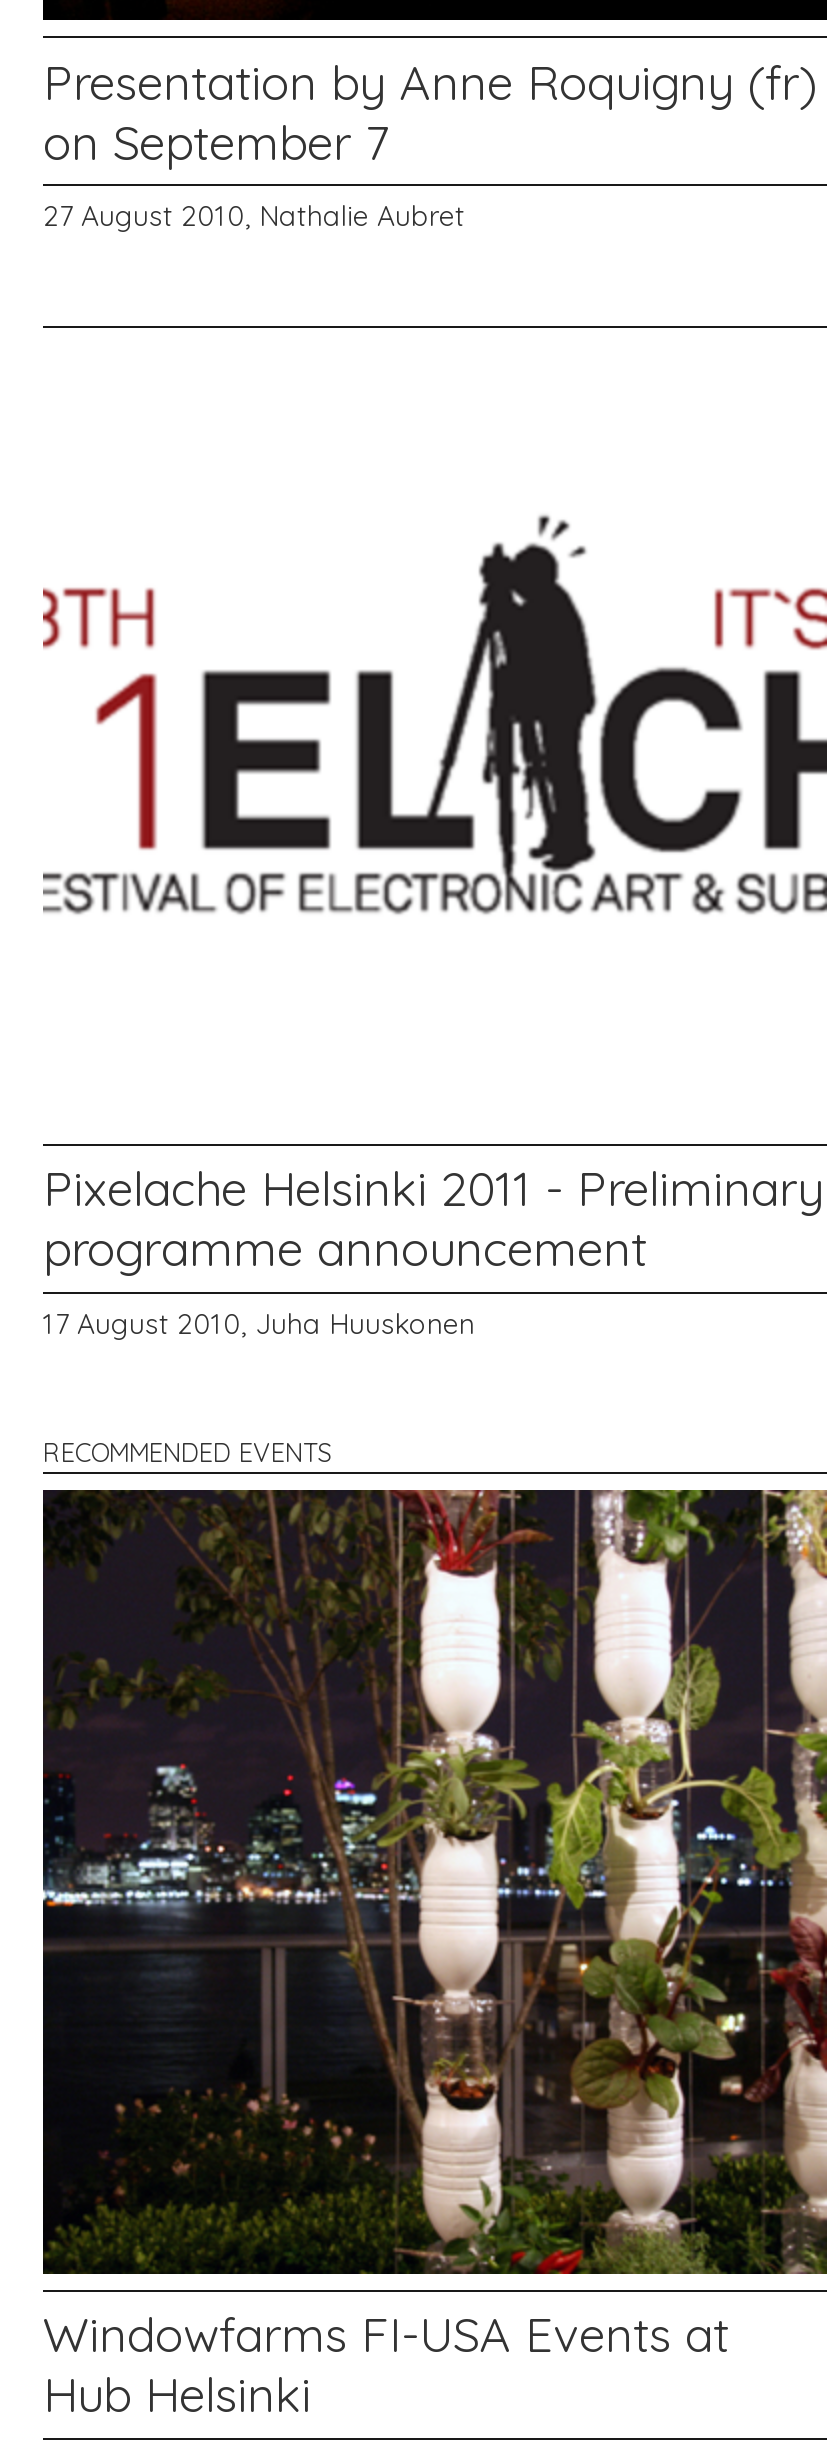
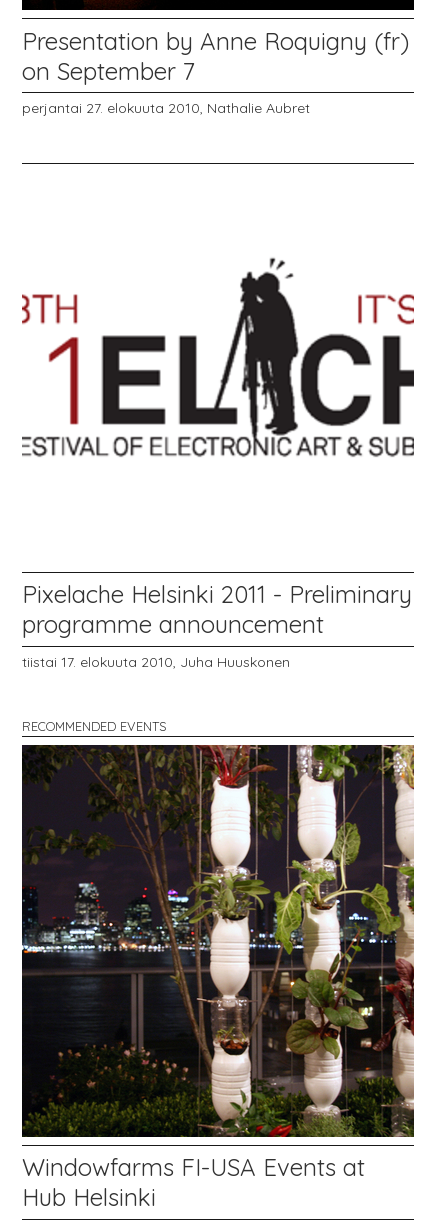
[43,198,465,234] 27 August 2010, Nathalie Aubret -> [22,99,310,117] perjantai 27. elokuuta 2010, Nathalie Aubret
[43,1306,475,1342] 17 August 2010, Juha Huuskonen -> [22,653,290,671] tiistai 17. elokuuta 2010, Juha Huuskonen

